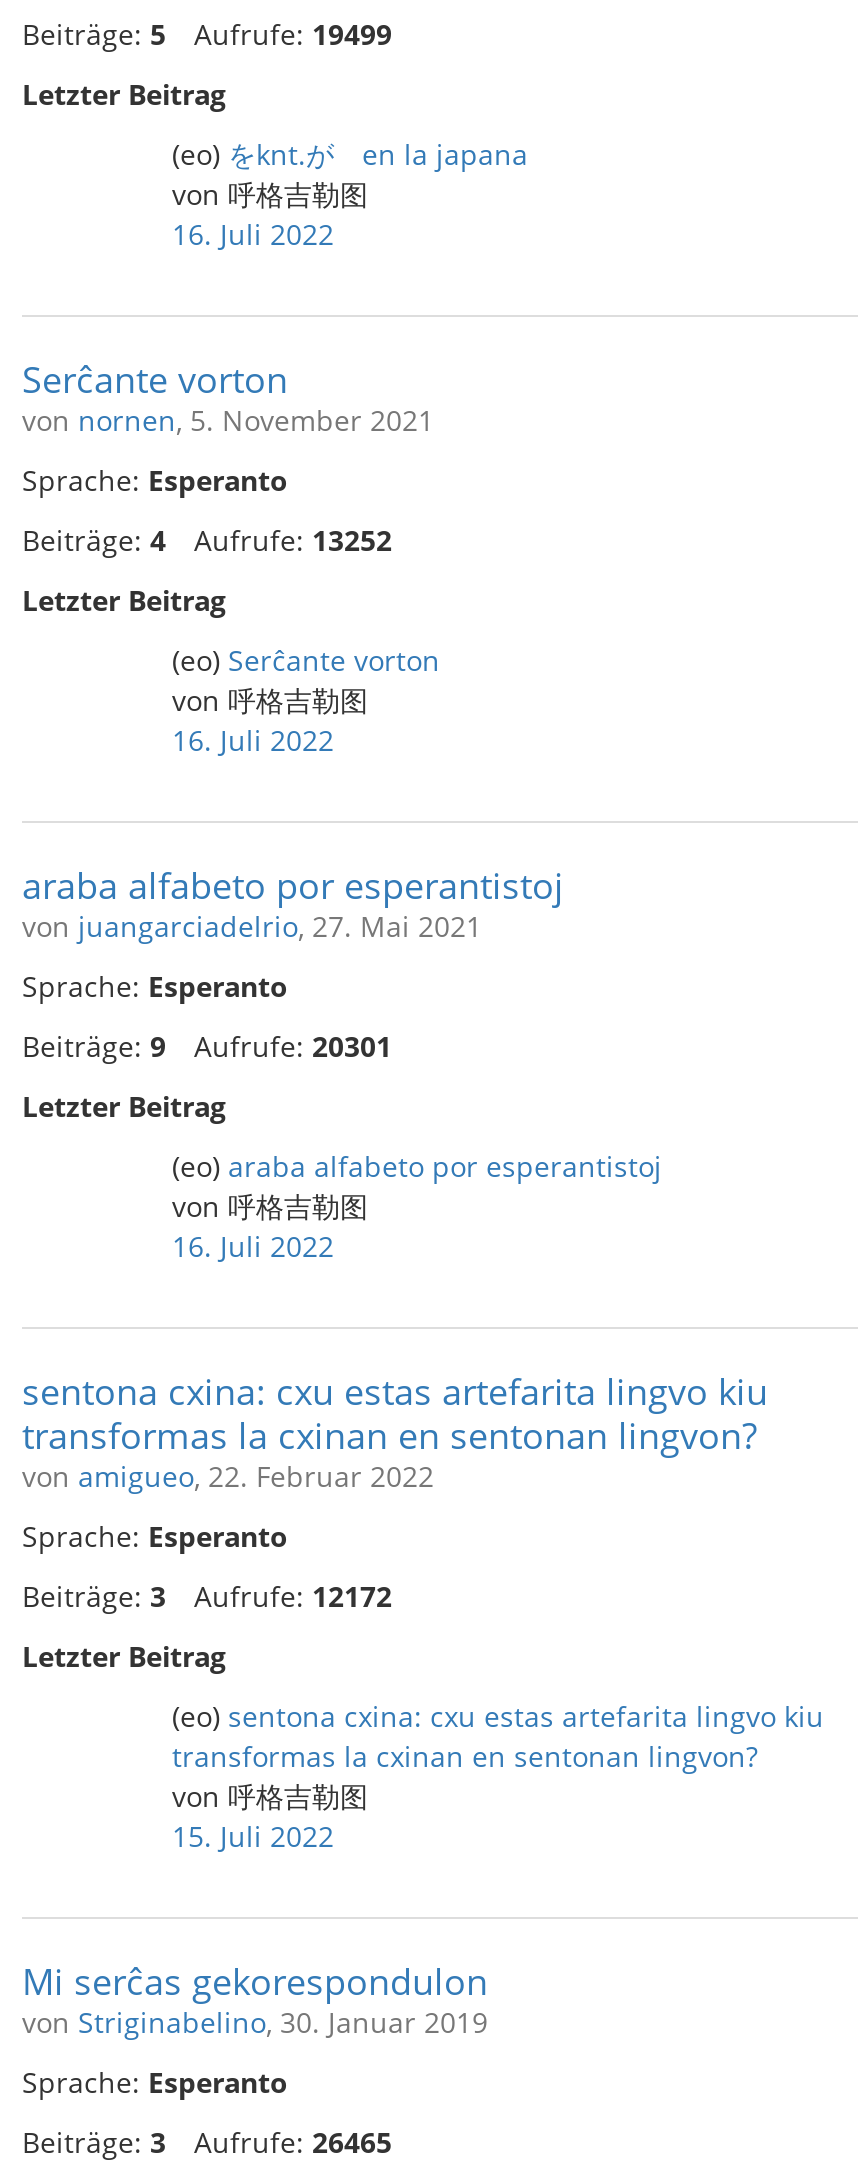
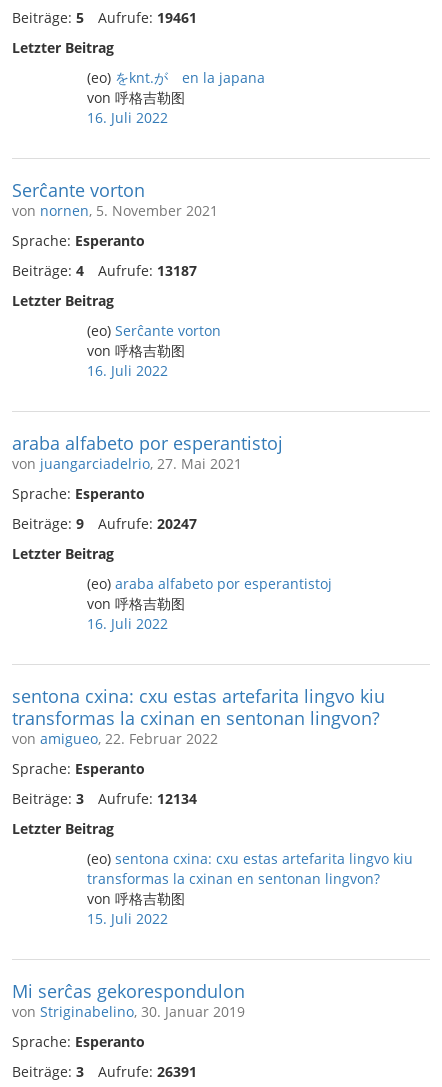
[22,15,392,53] Beiträge: 5 Aufrufe: 19499 -> [12,8,197,27] Beiträge: 5 Aufrufe: 19461
[22,521,392,559] Beiträge: 4 Aufrufe: 13252 -> [12,261,197,280] Beiträge: 4 Aufrufe: 13187
[22,1027,392,1065] Beiträge: 9 Aufrufe: 20301 -> [12,514,197,533] Beiträge: 9 Aufrufe: 20247
[22,1577,392,1615] Beiträge: 3 Aufrufe: 12172 -> [12,789,197,808] Beiträge: 3 Aufrufe: 12134
[22,2123,392,2161] Beiträge: 3 Aufrufe: 26465 -> [12,1062,197,1081] Beiträge: 3 Aufrufe: 26391

